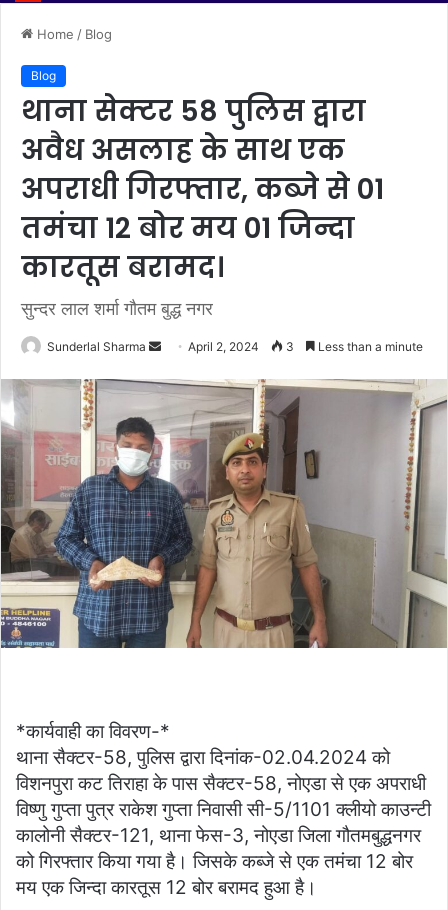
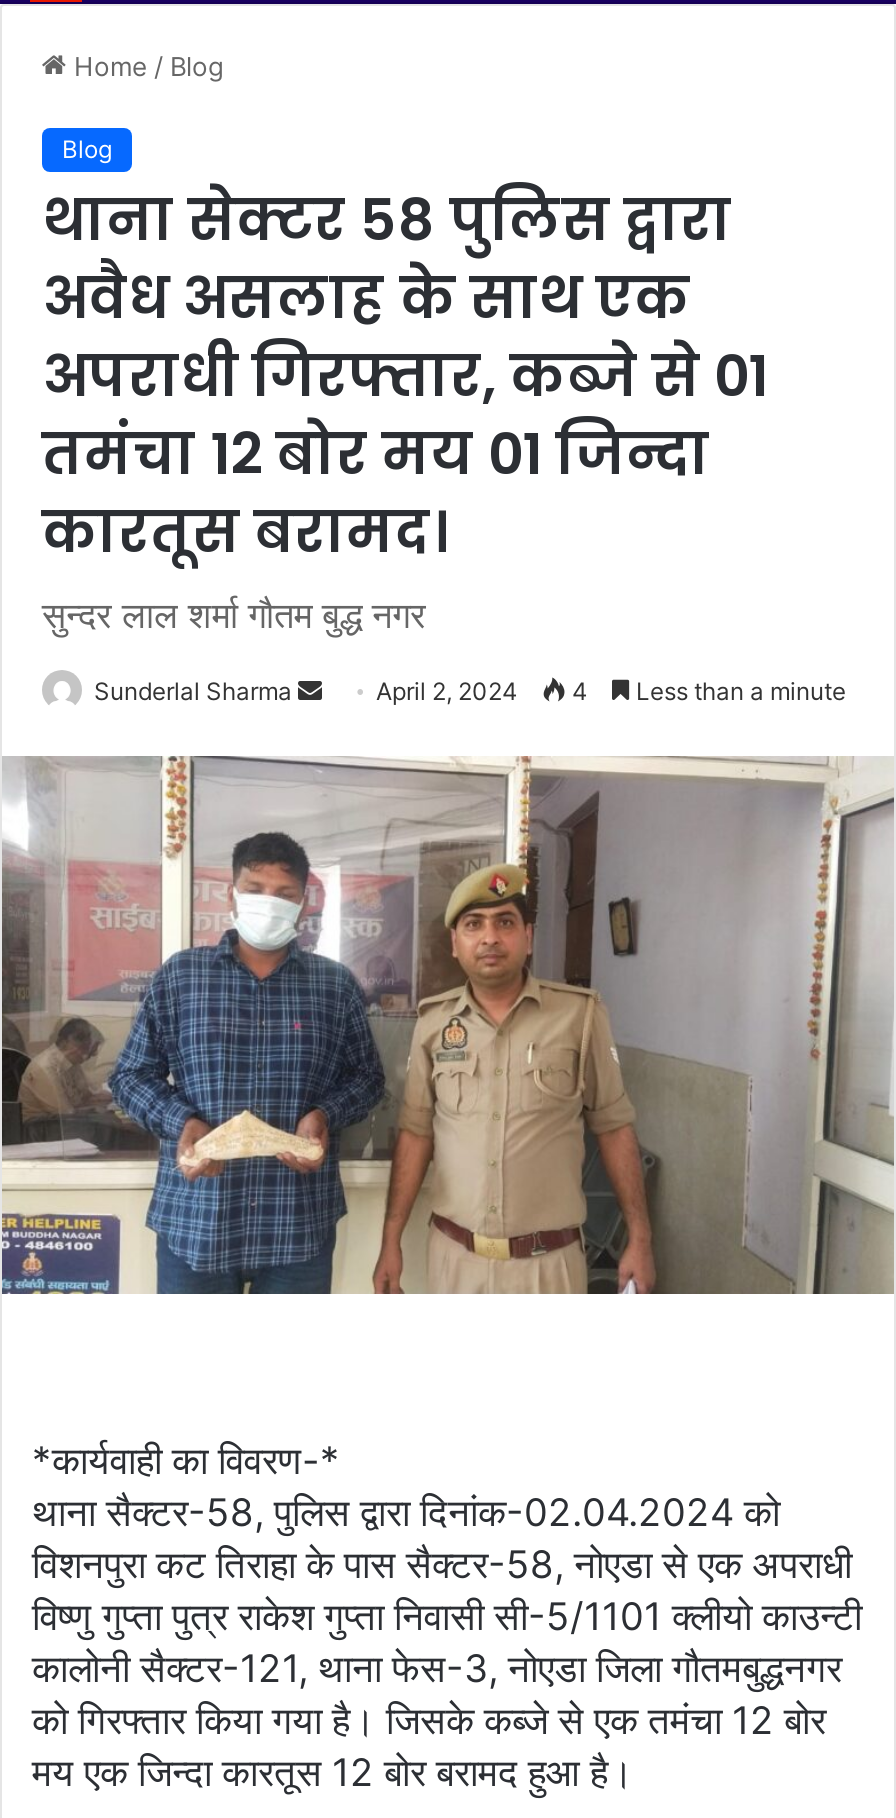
[283,339,294,354] 3 -> [566,677,588,707] 4

